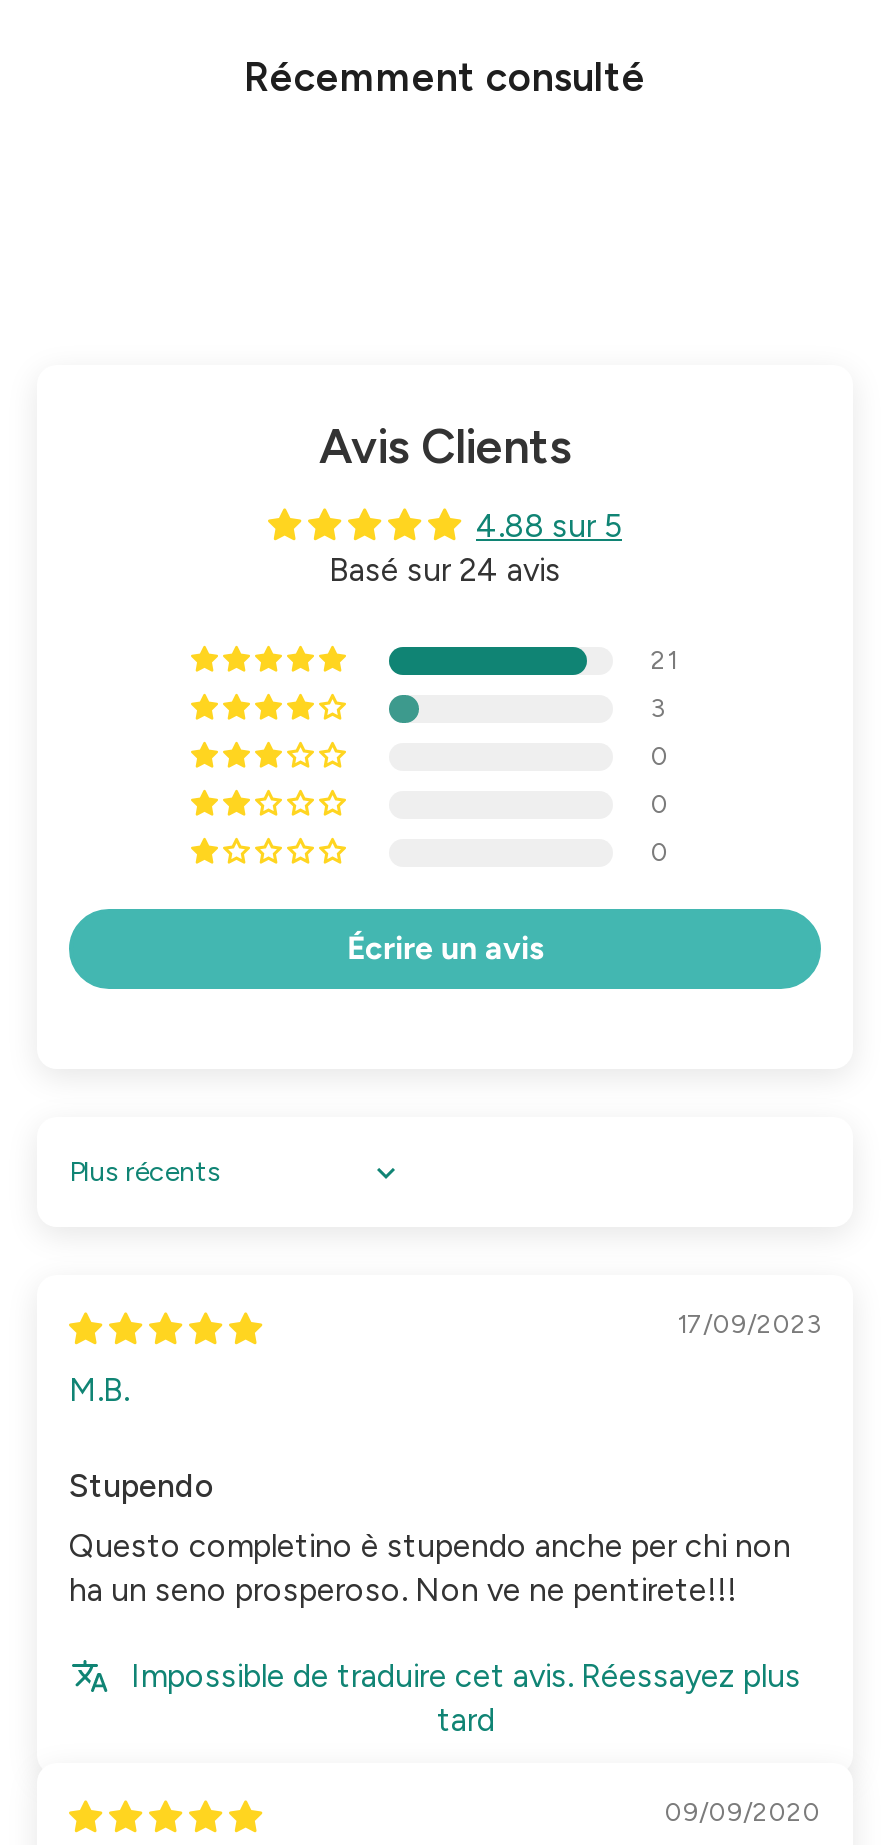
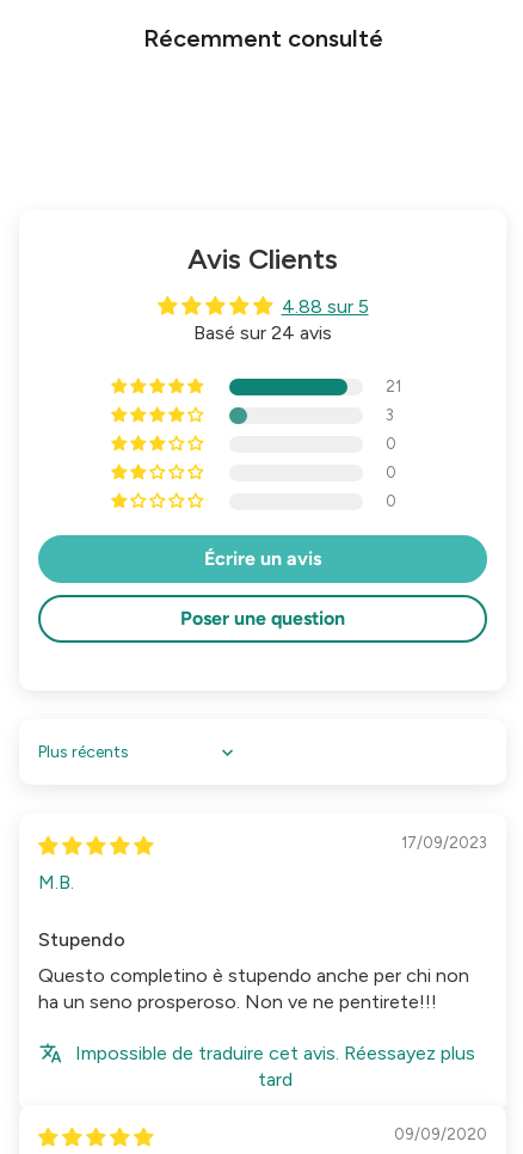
none -> [180,607,345,630] Poser une question

